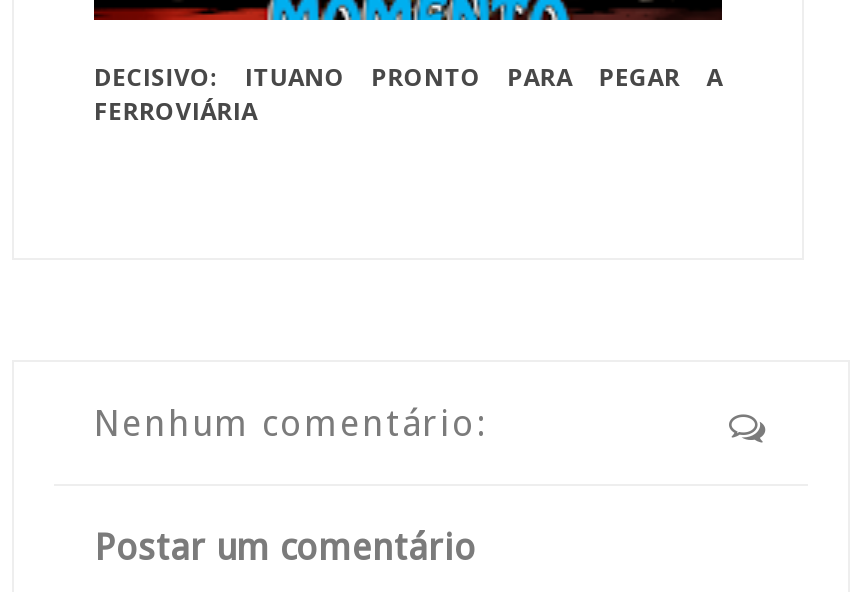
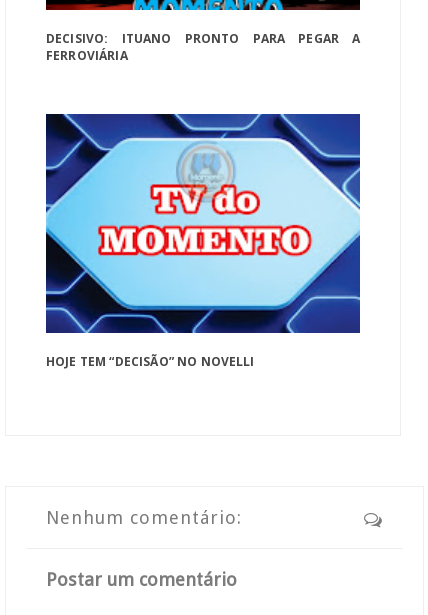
none -> [45,113,361,370] [image] | HOJE TEM “DECISÃO” NO NOVELLI

